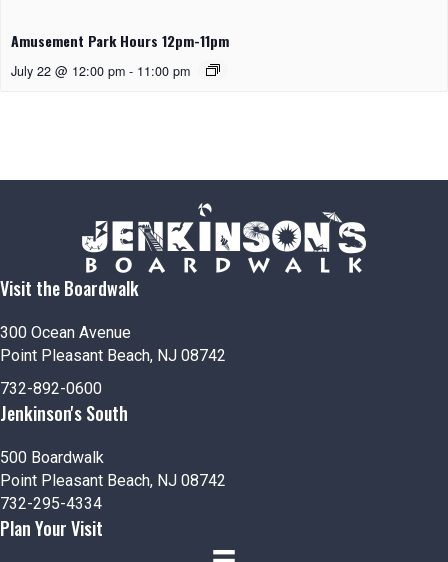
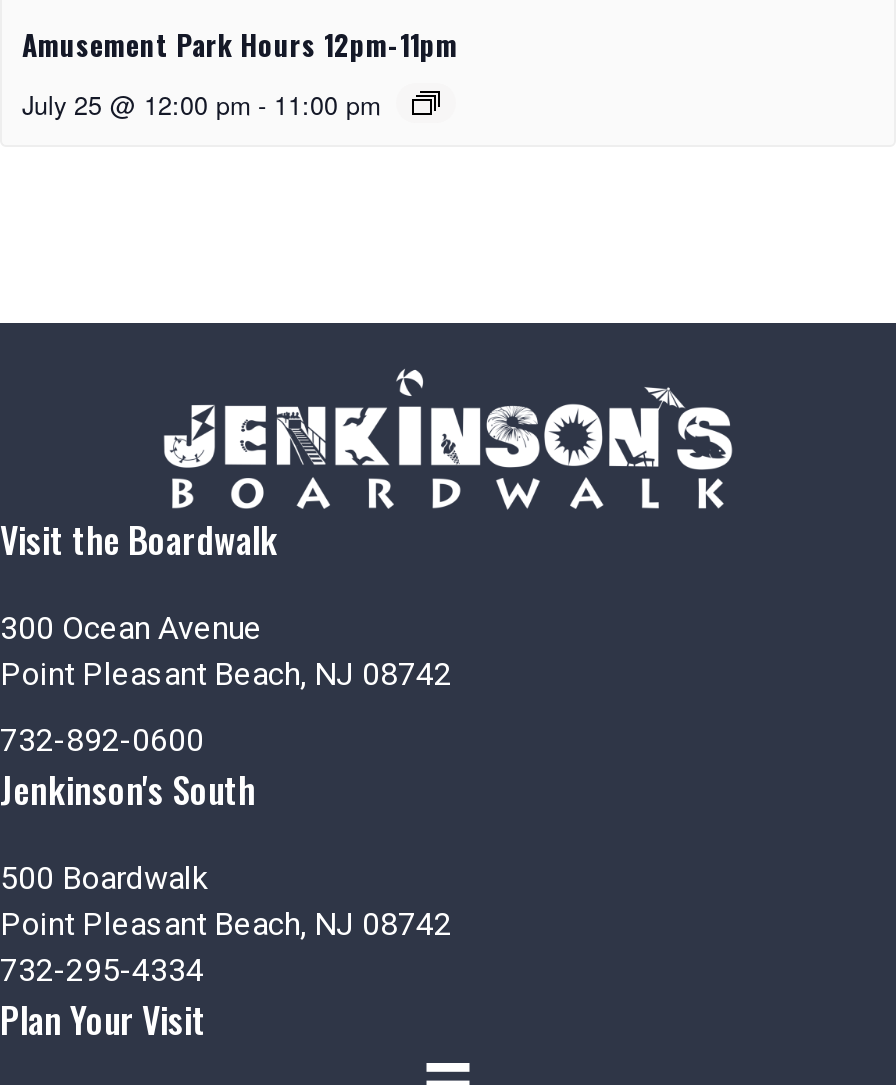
[11,62,190,80] July 22 @ 12:00 pm - 11:00 pm -> [22,86,380,122] July 25 @ 12:00 pm - 11:00 pm

